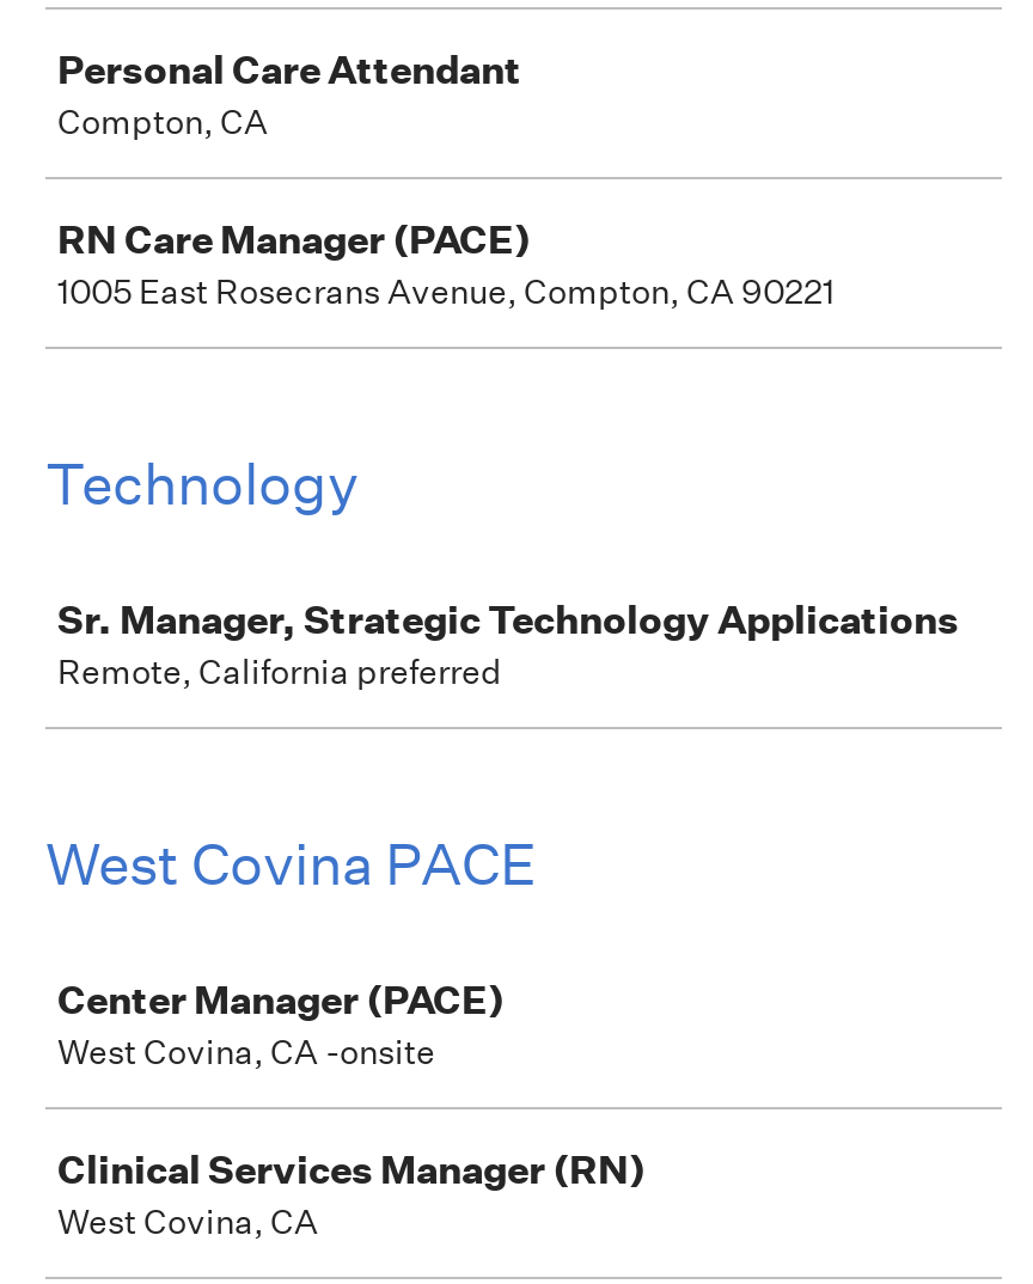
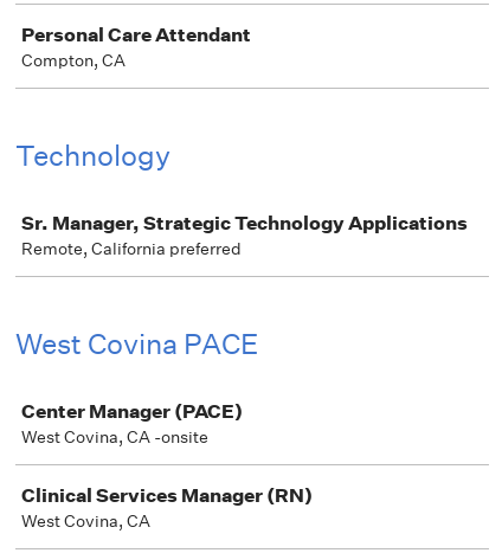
[57,215,835,313] RN Care Manager (PACE) | 1005 East Rosecrans Avenue, Compton, CA 90221 -> none

